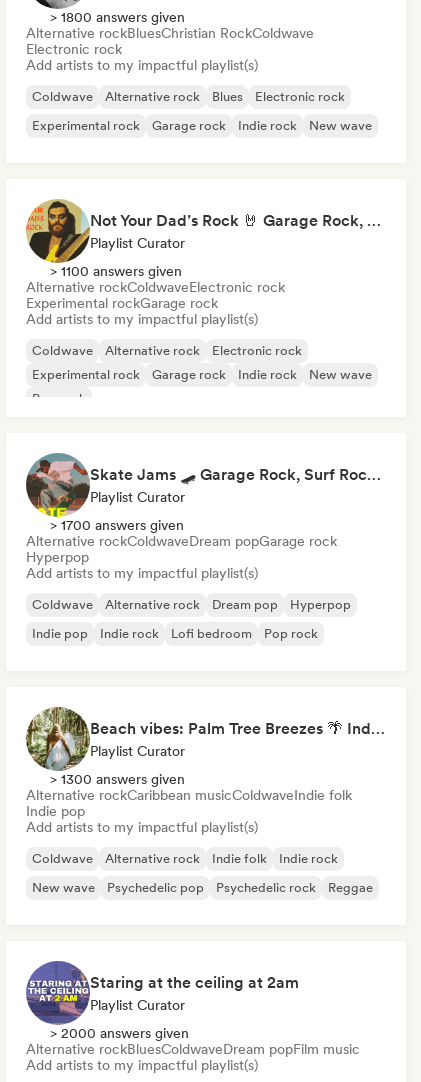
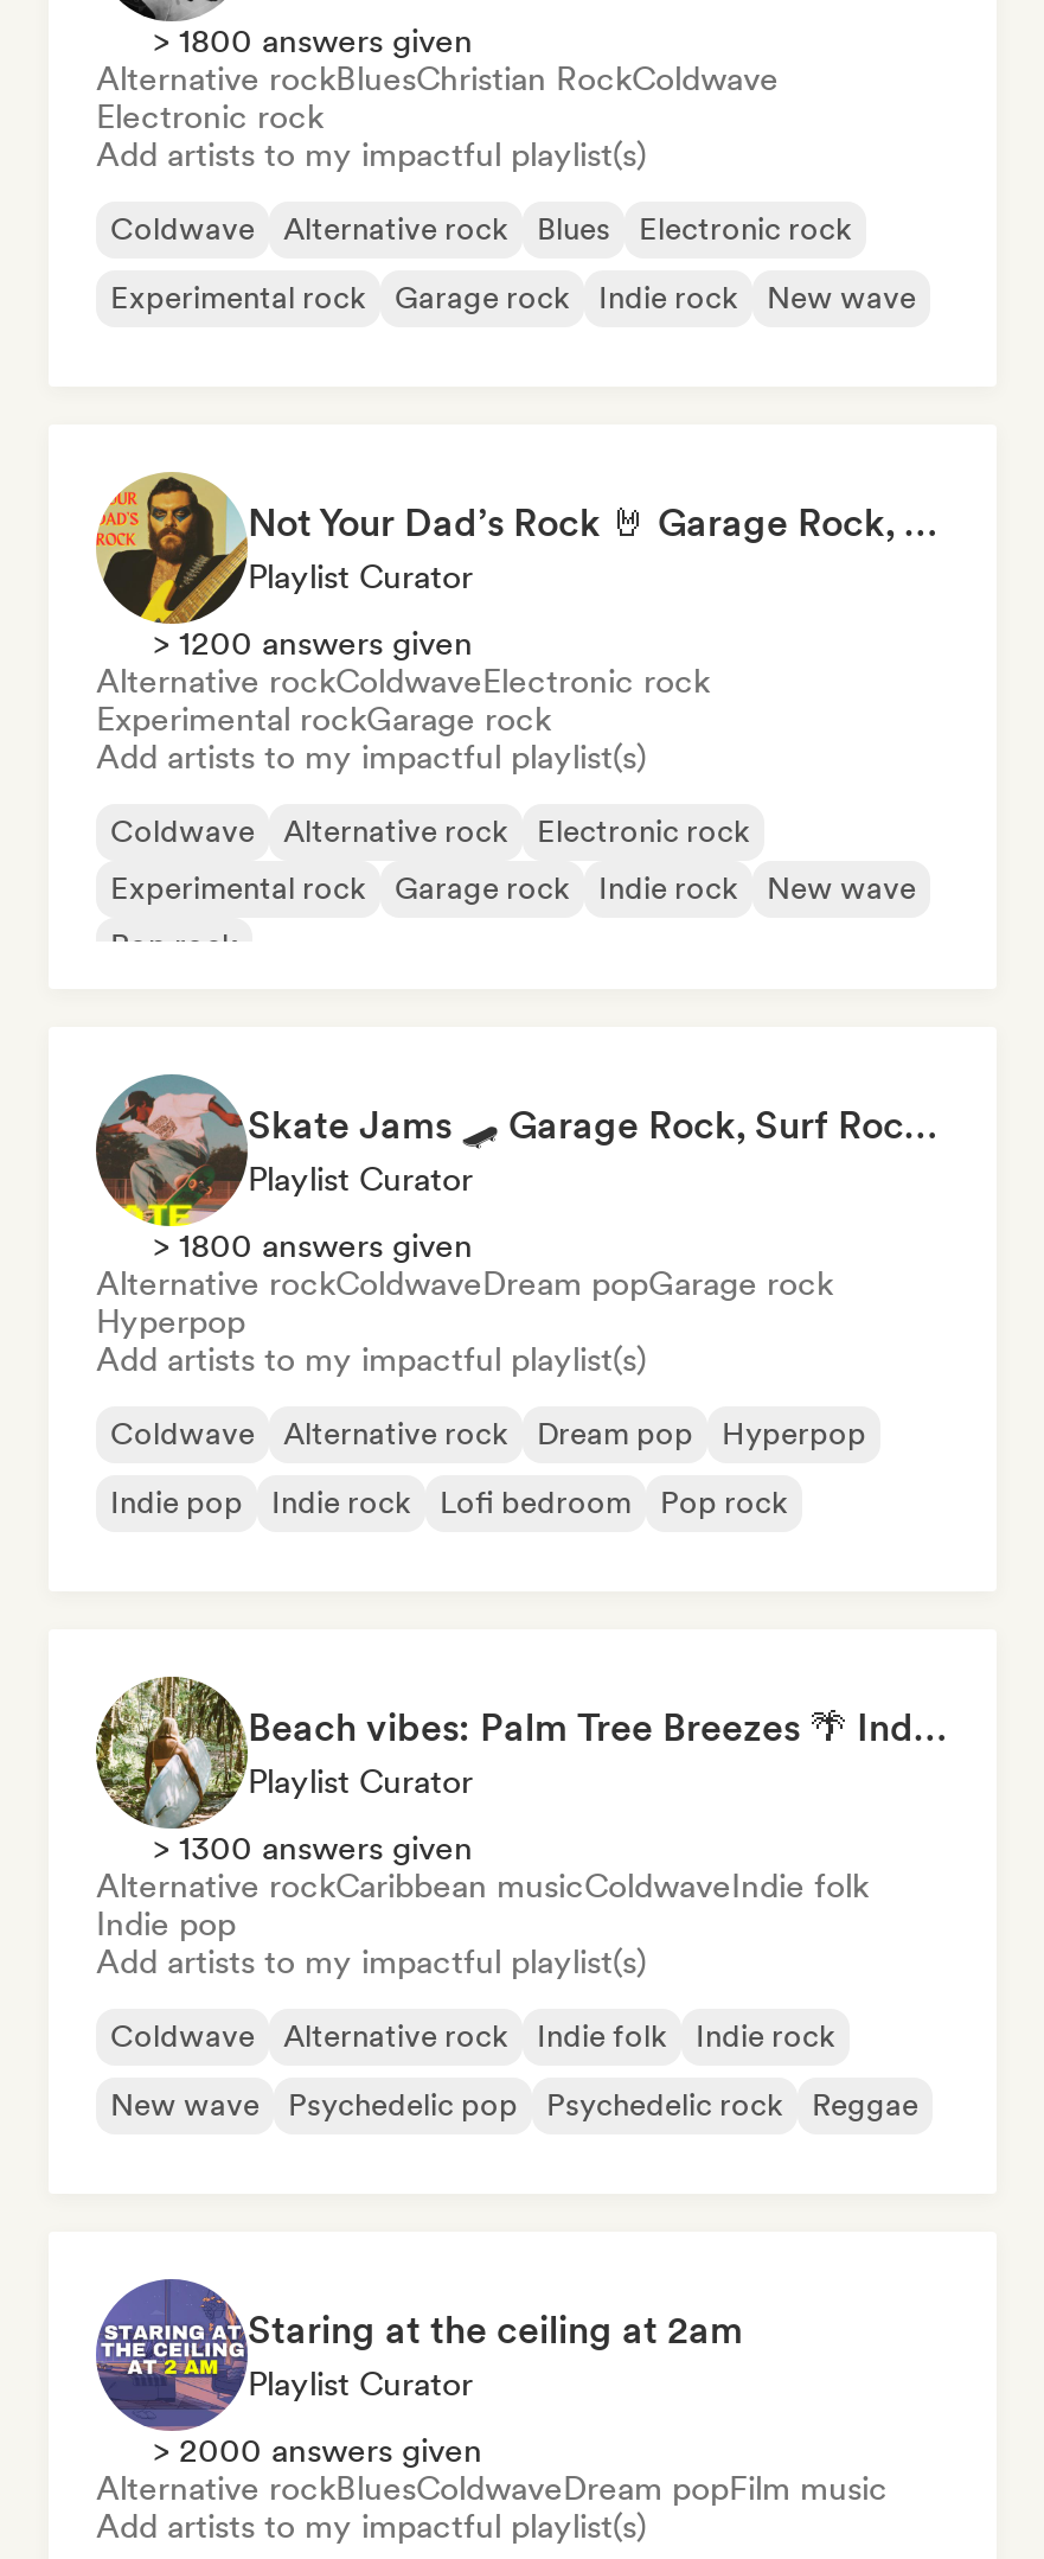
[50,263,182,279] > 1100 answers given -> [153,624,473,662] > 1200 answers given
[50,517,184,533] > 1700 answers given -> [153,1226,473,1264] > 1800 answers given

